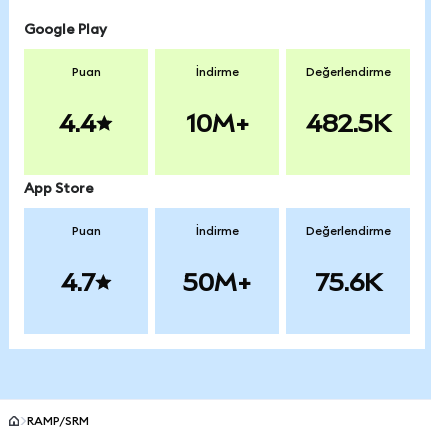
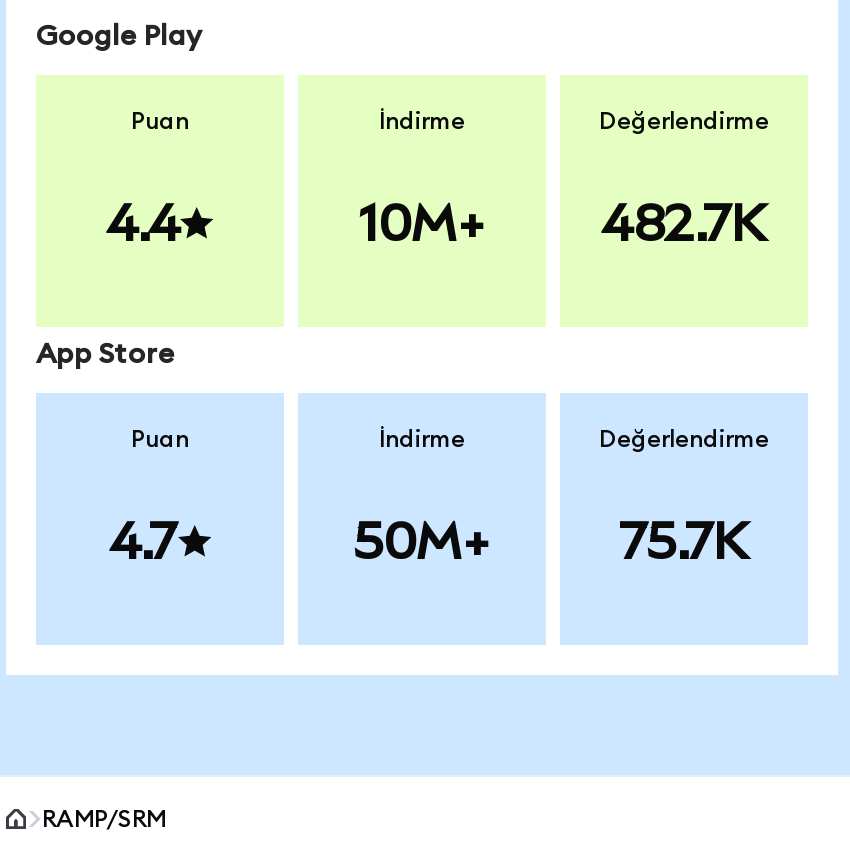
[305,109,390,137] 482.5K -> [601,195,767,251] 482.7K
[314,268,381,296] 75.6K -> [619,513,749,569] 75.7K

